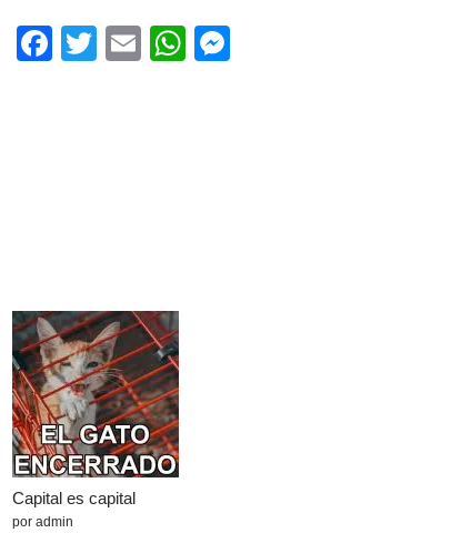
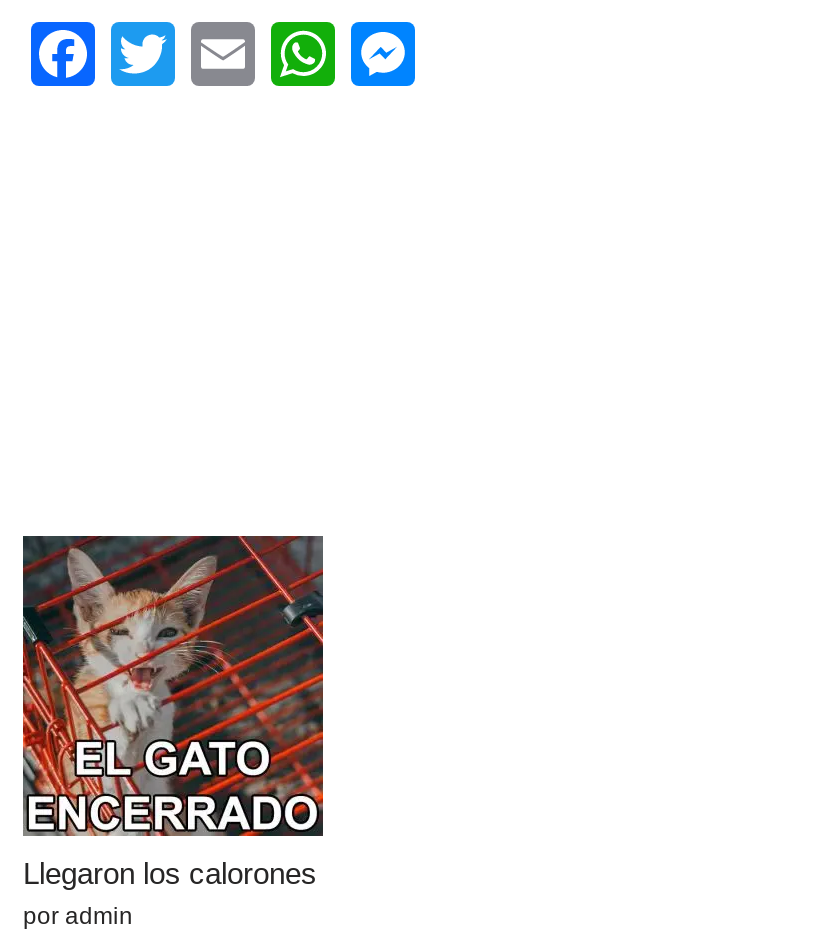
[12,489,136,507] Capital es capital -> [23,856,317,890] Llegaron los calorones

